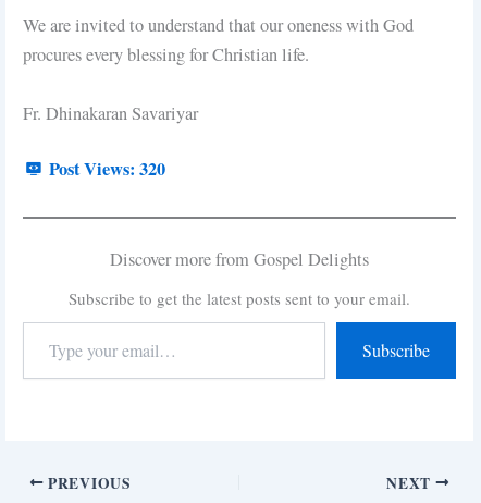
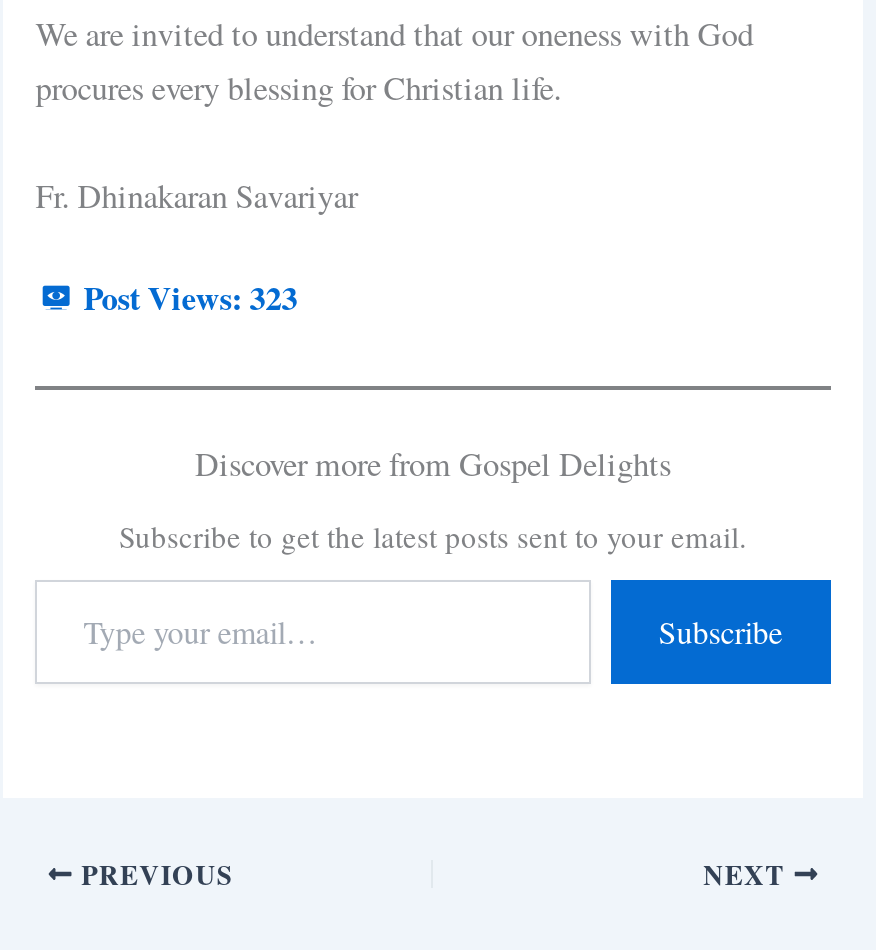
[49,156,166,182] Post Views: 320 -> [84,274,298,322] Post Views: 323

